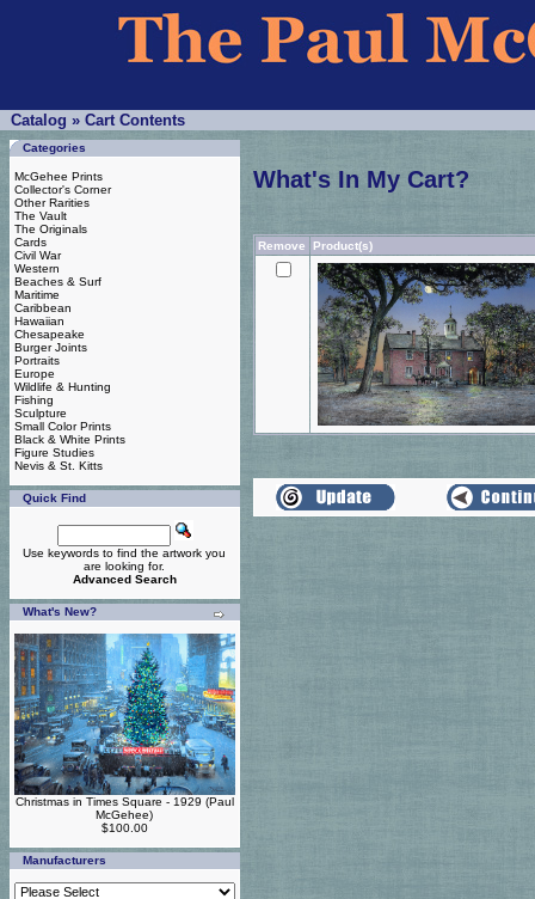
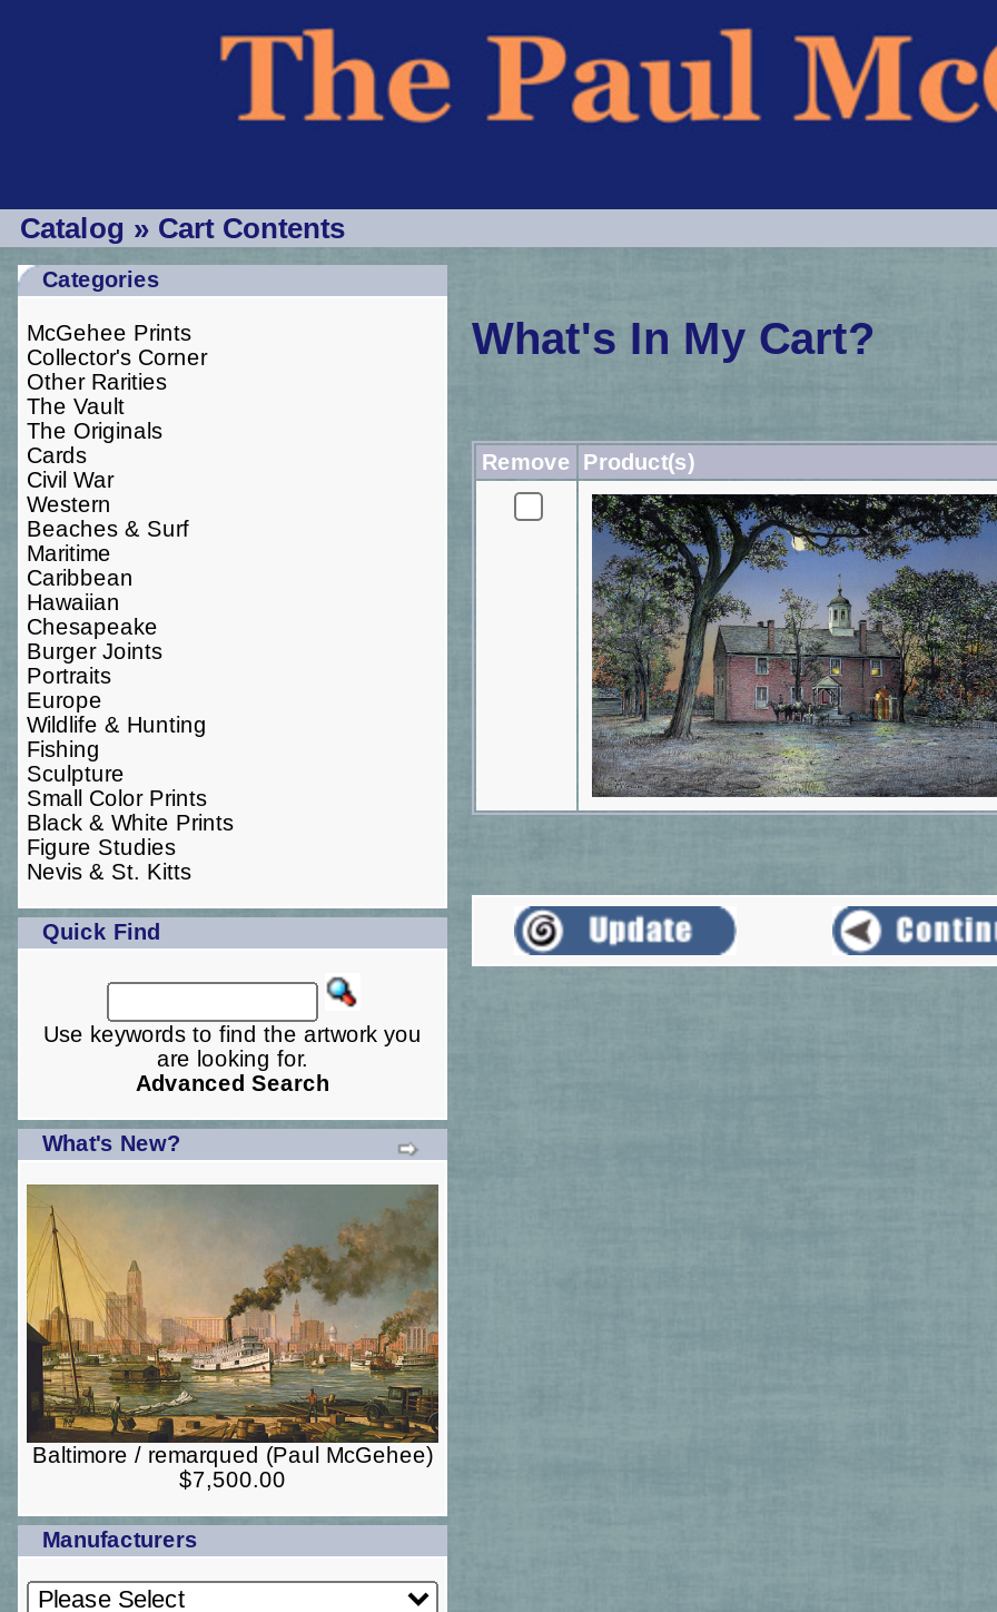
[13,634,236,834] [image] | Christmas in Times Square - 1929 (Paul | McGehee) | $100.00 -> [24,1182,441,1492] [image] | Baltimore / remarqued (Paul McGehee) | $7,500.00

